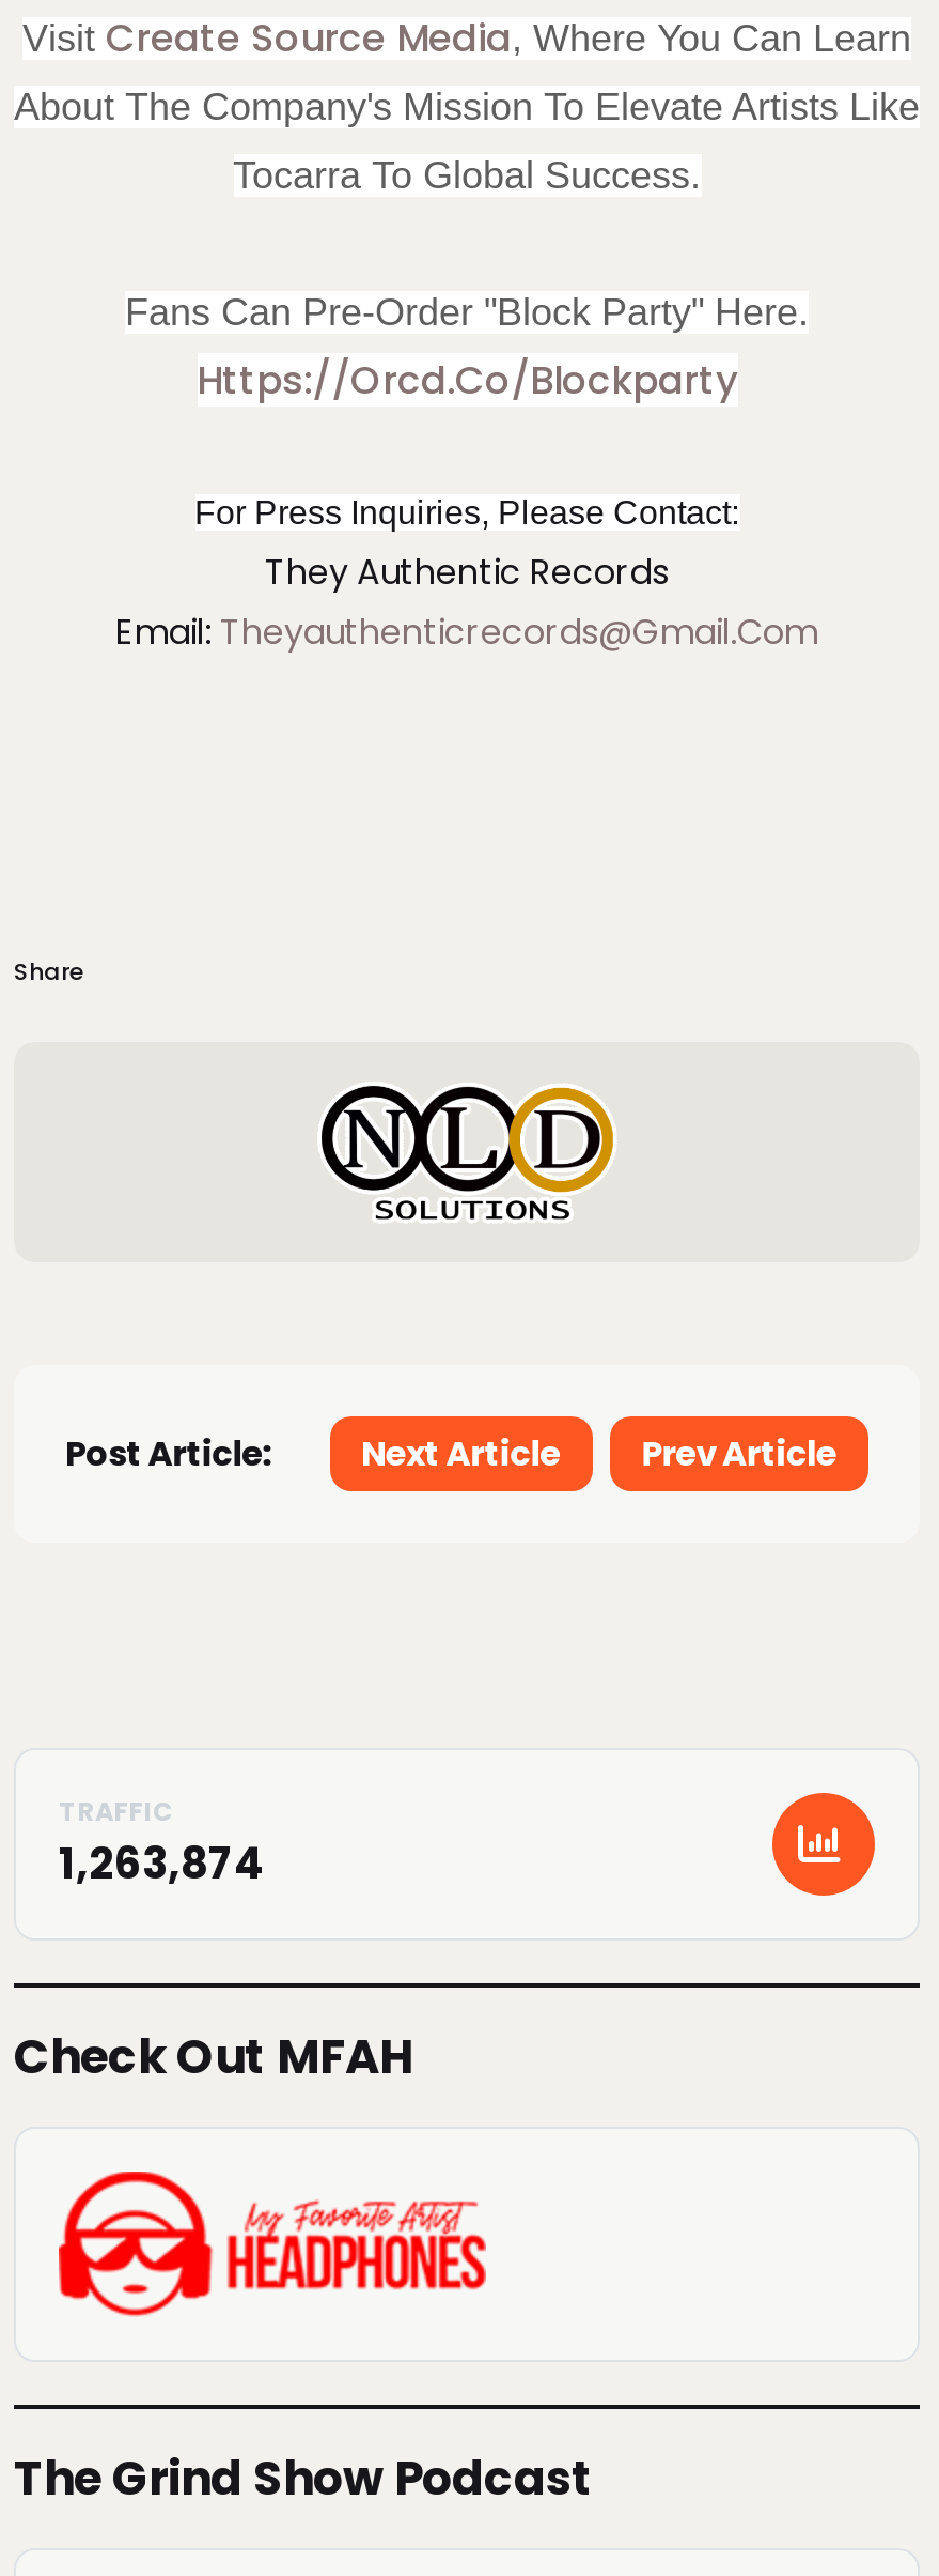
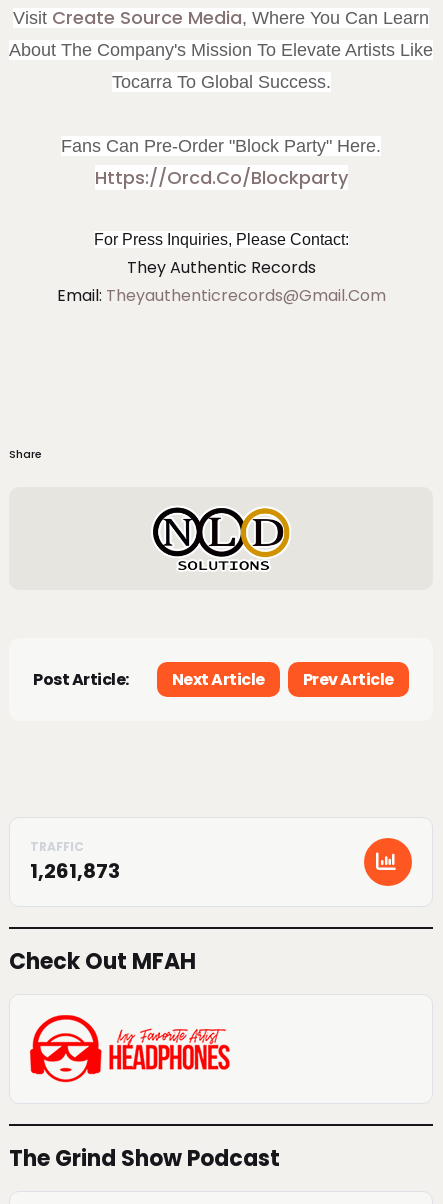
[59,1834,264,1893] 1,263,874 -> [30,857,120,885] 1,261,873

